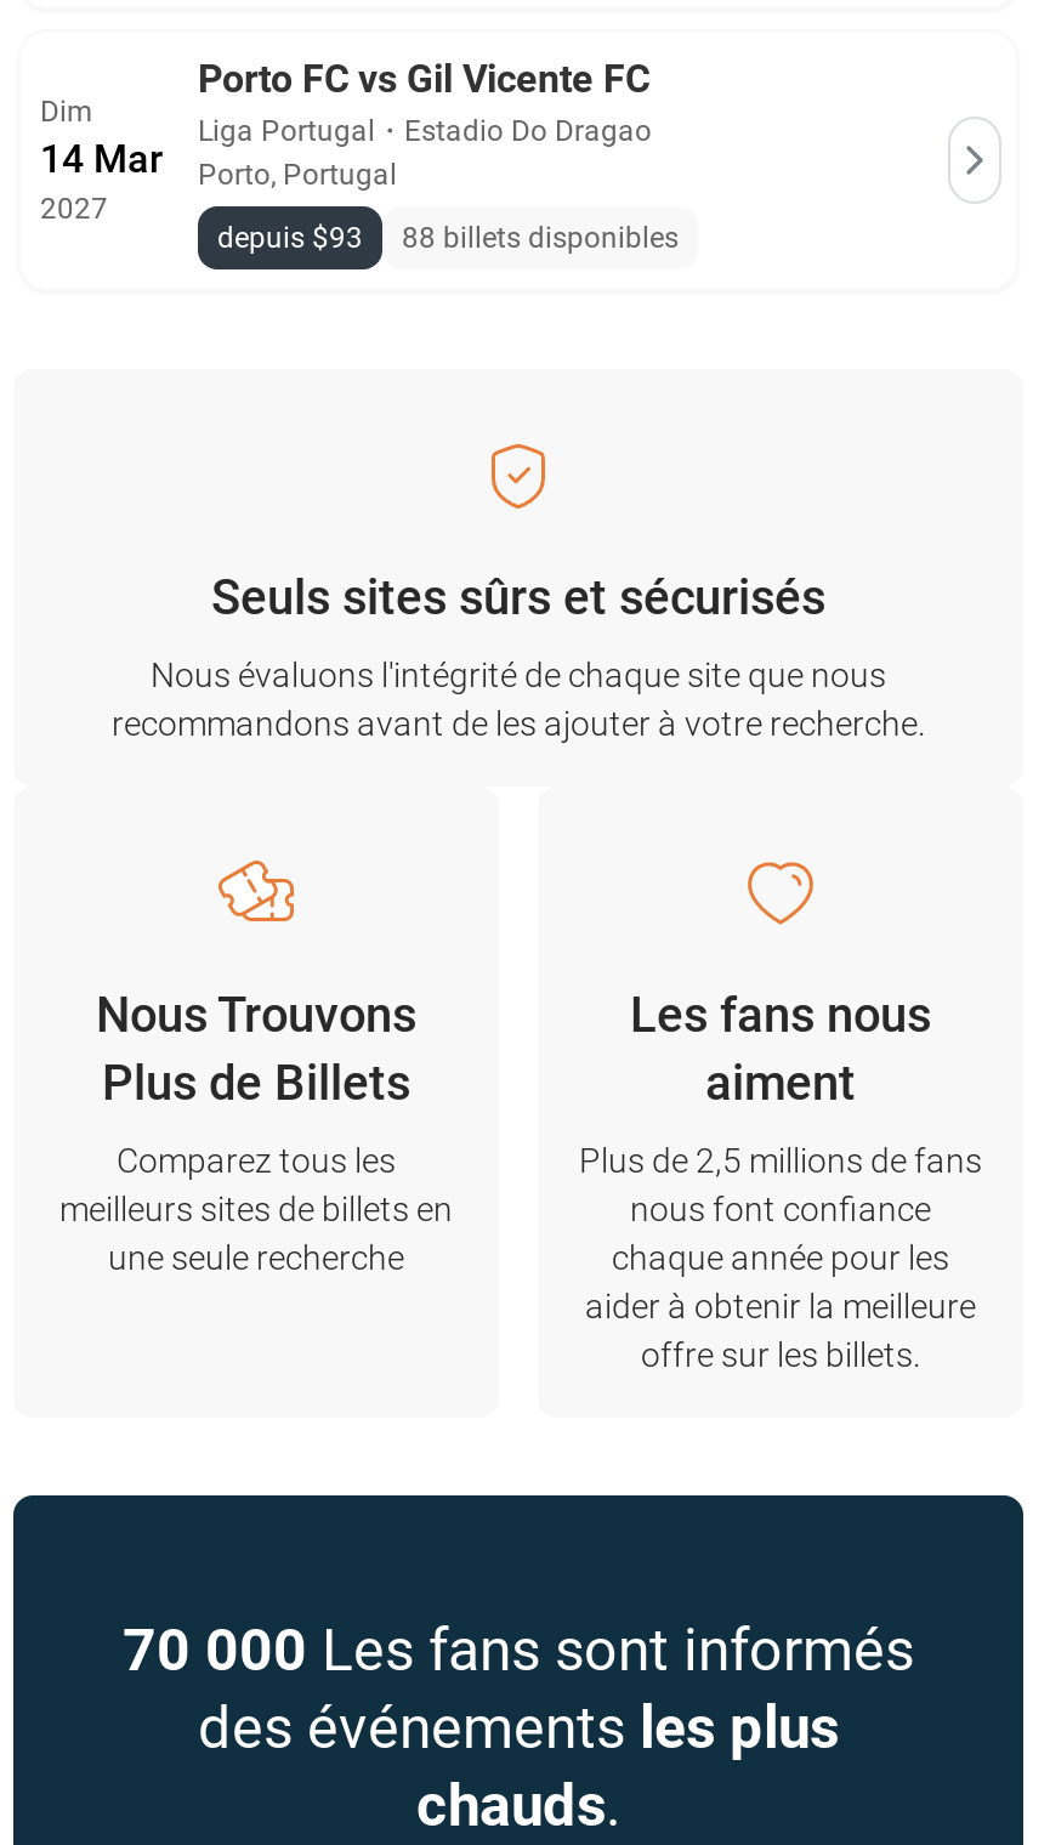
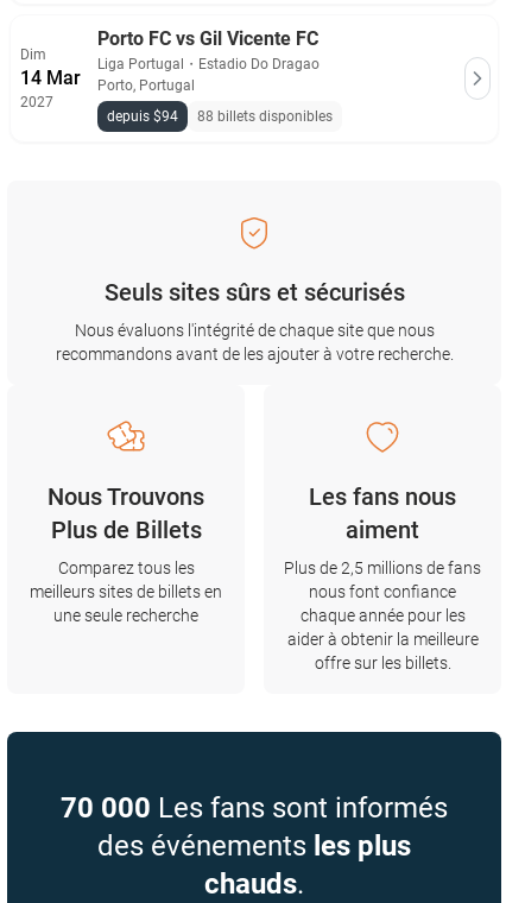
[217,221,679,255] depuis $93 88 billets disponibles -> [107,108,333,125] depuis $94 88 billets disponibles

